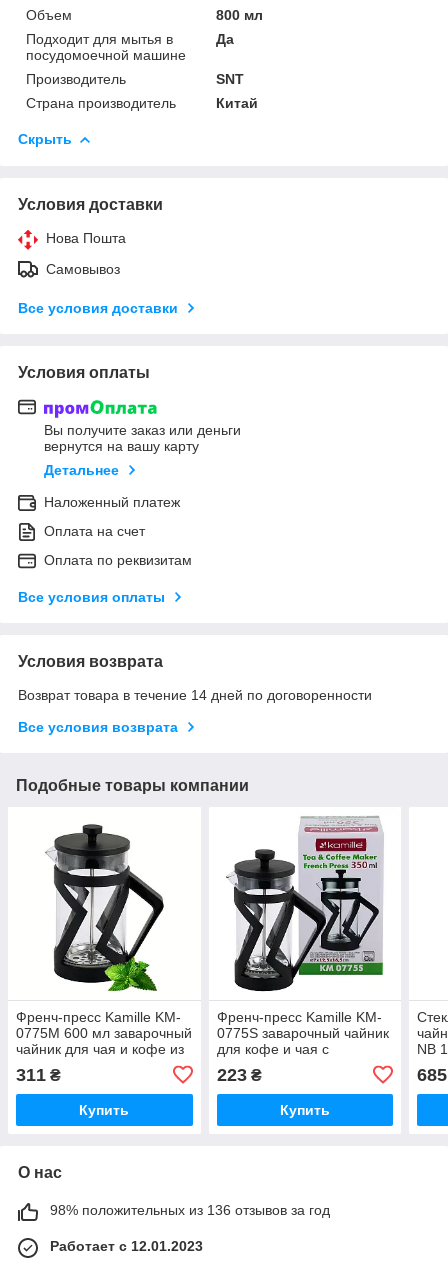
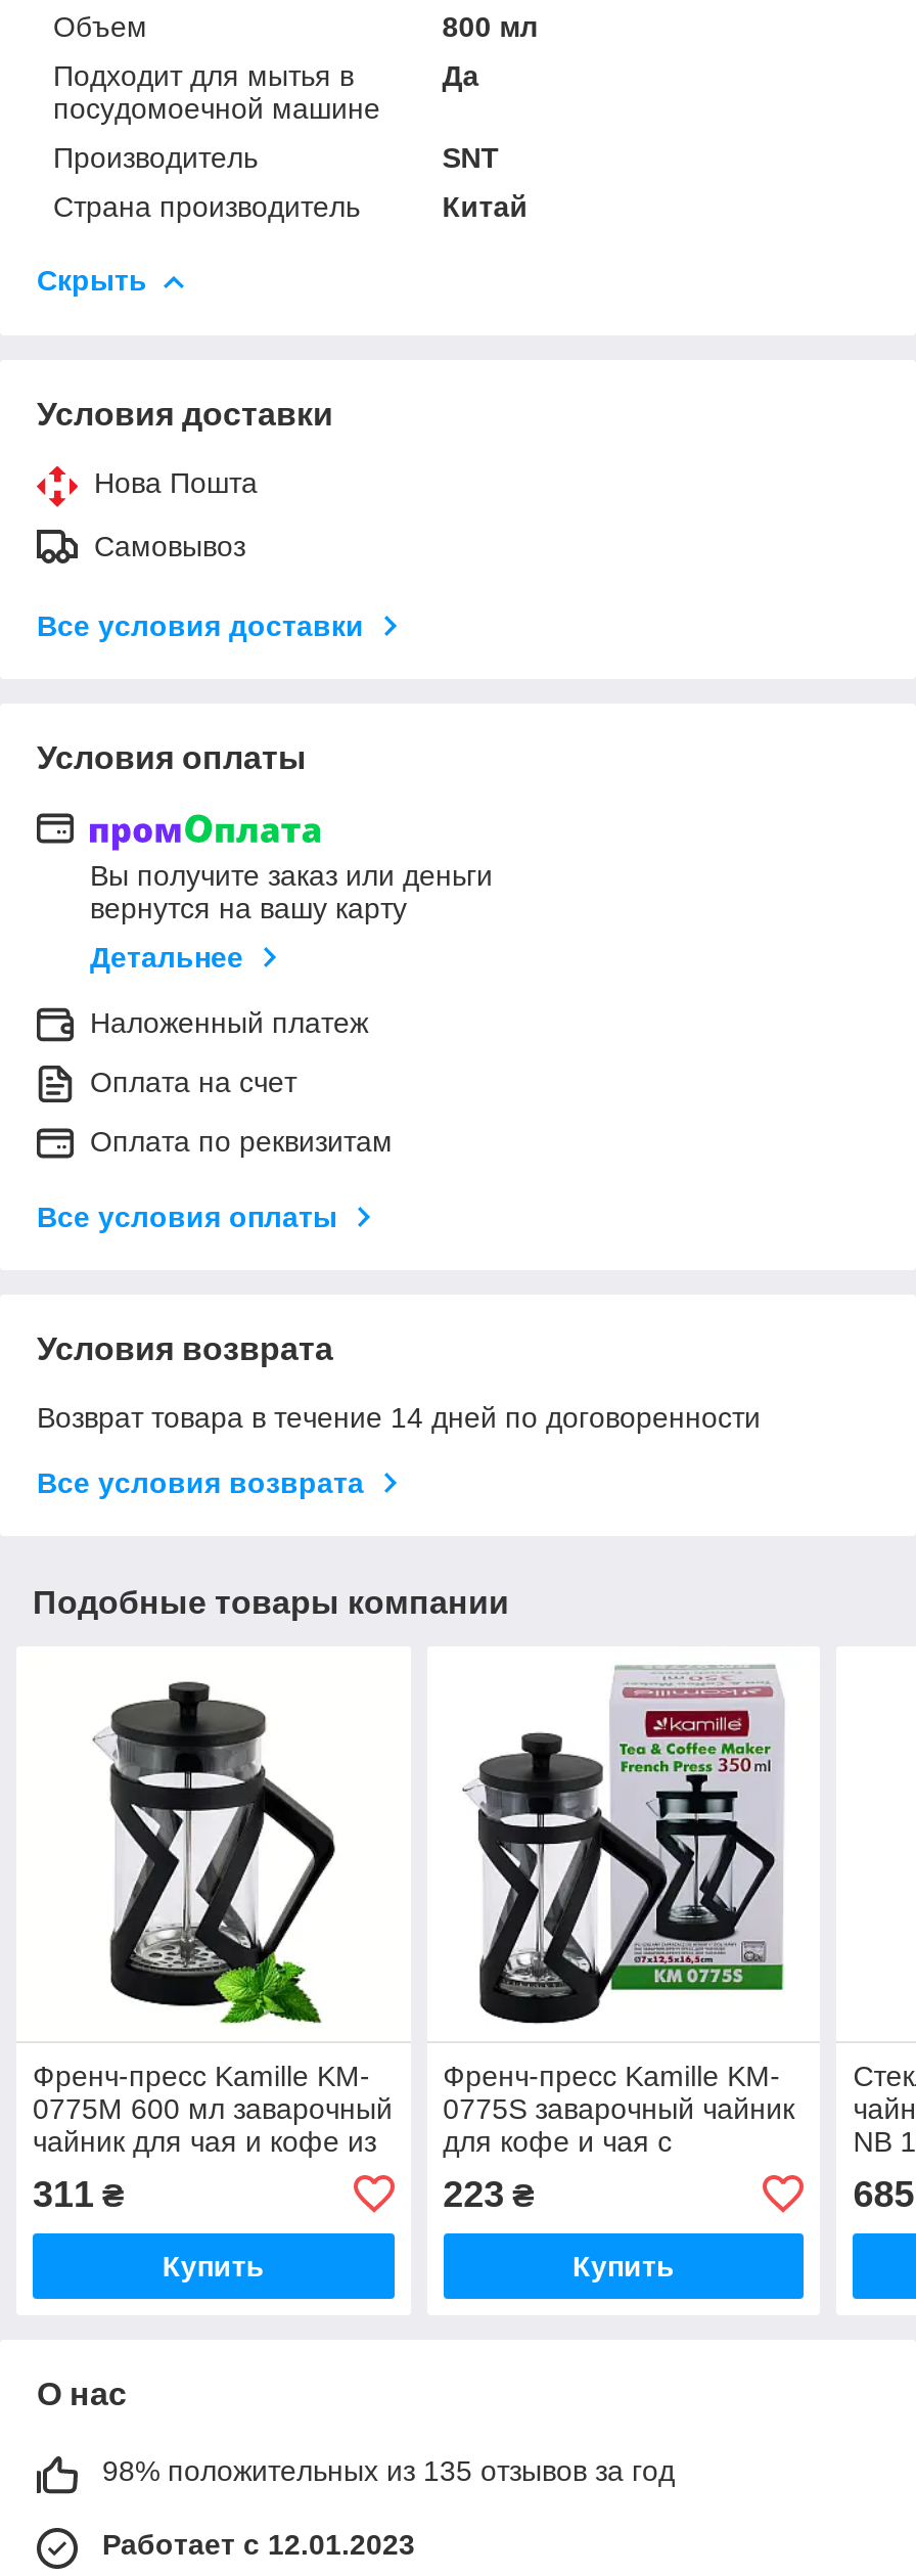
[50,1202,330,1218] 98% положительных из 136 отзывов за год -> [102,2454,675,2487] 98% положительных из 135 отзывов за год

